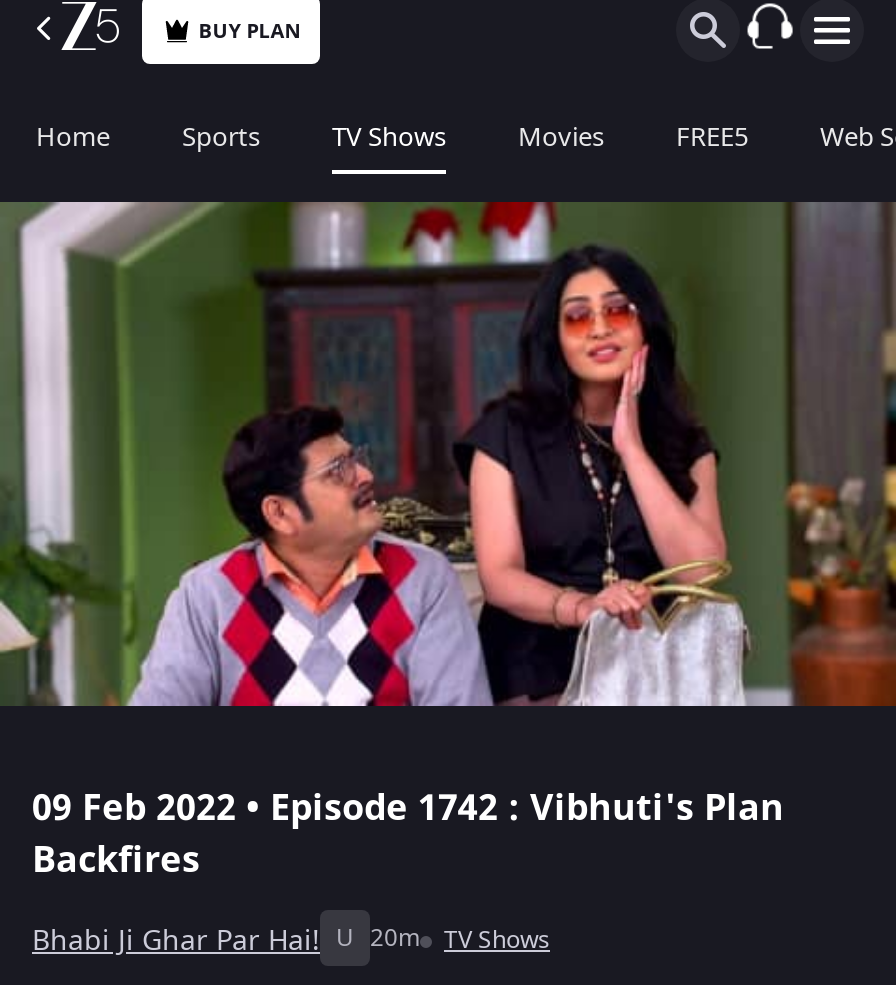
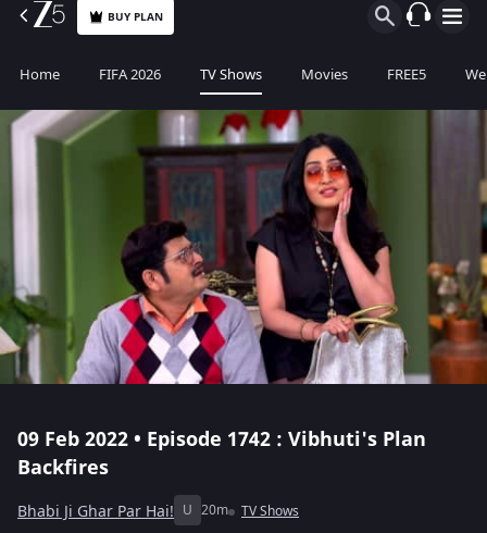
[182,118,260,156] Sports -> [99,64,161,85] FIFA 2026

